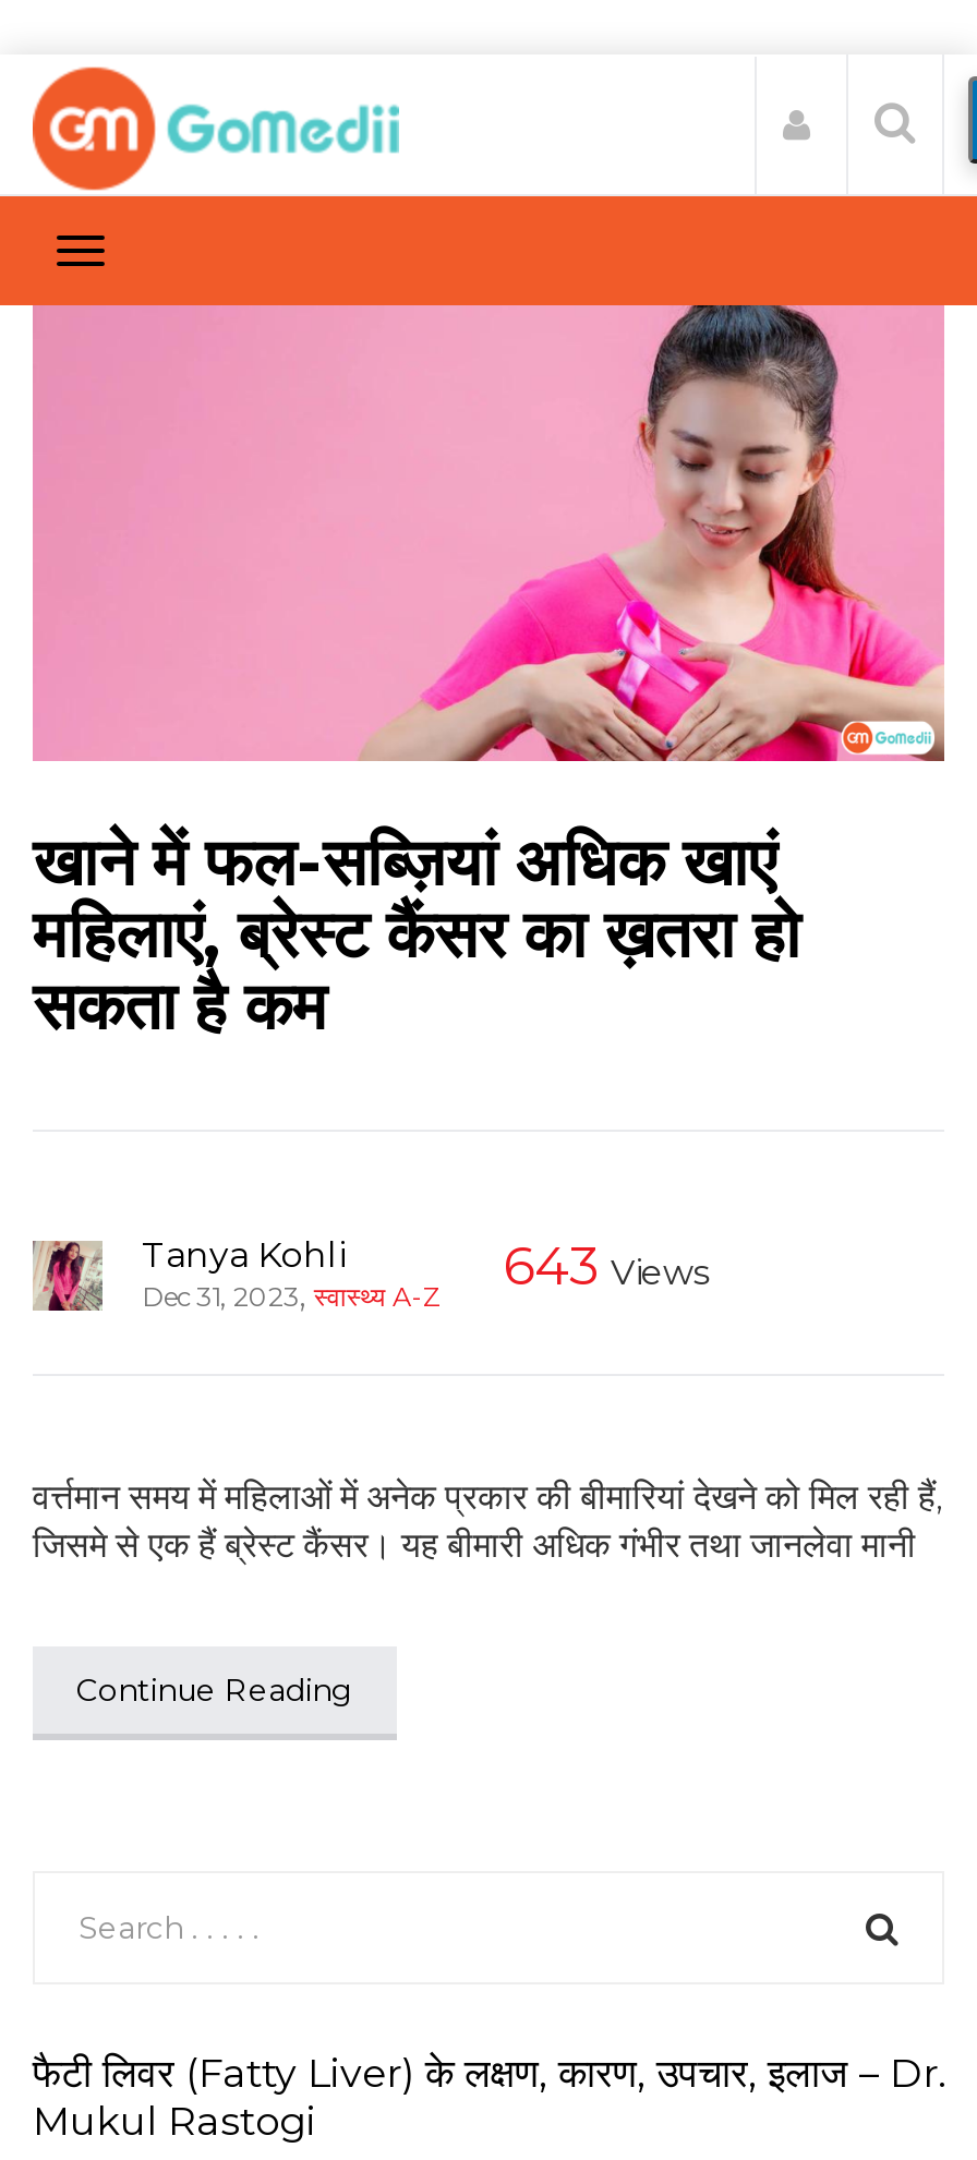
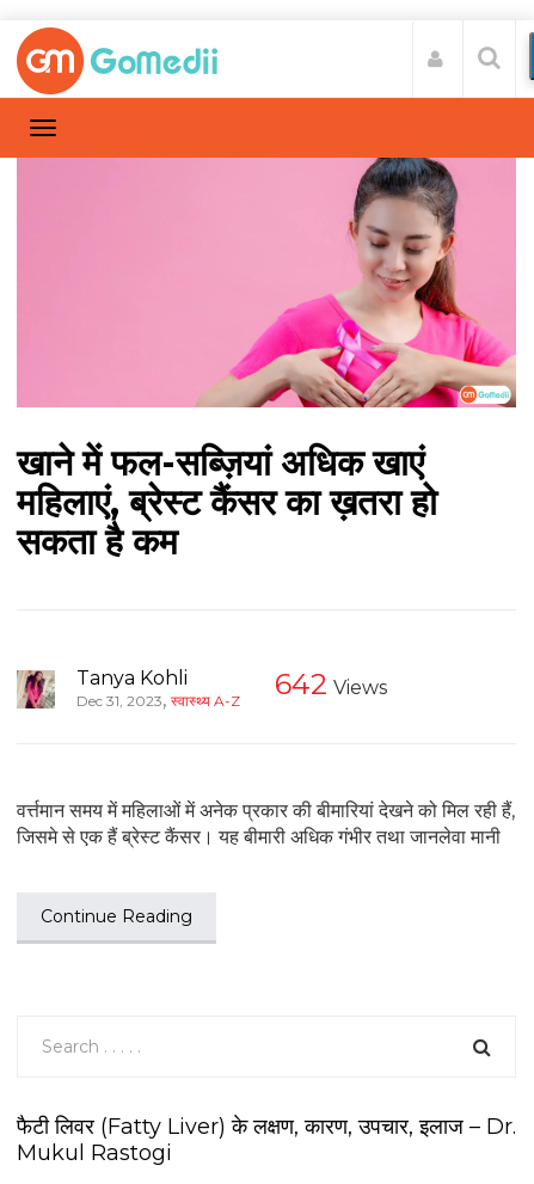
[504,1234,709,1298] 643 Views -> [275,667,387,701] 642 Views

